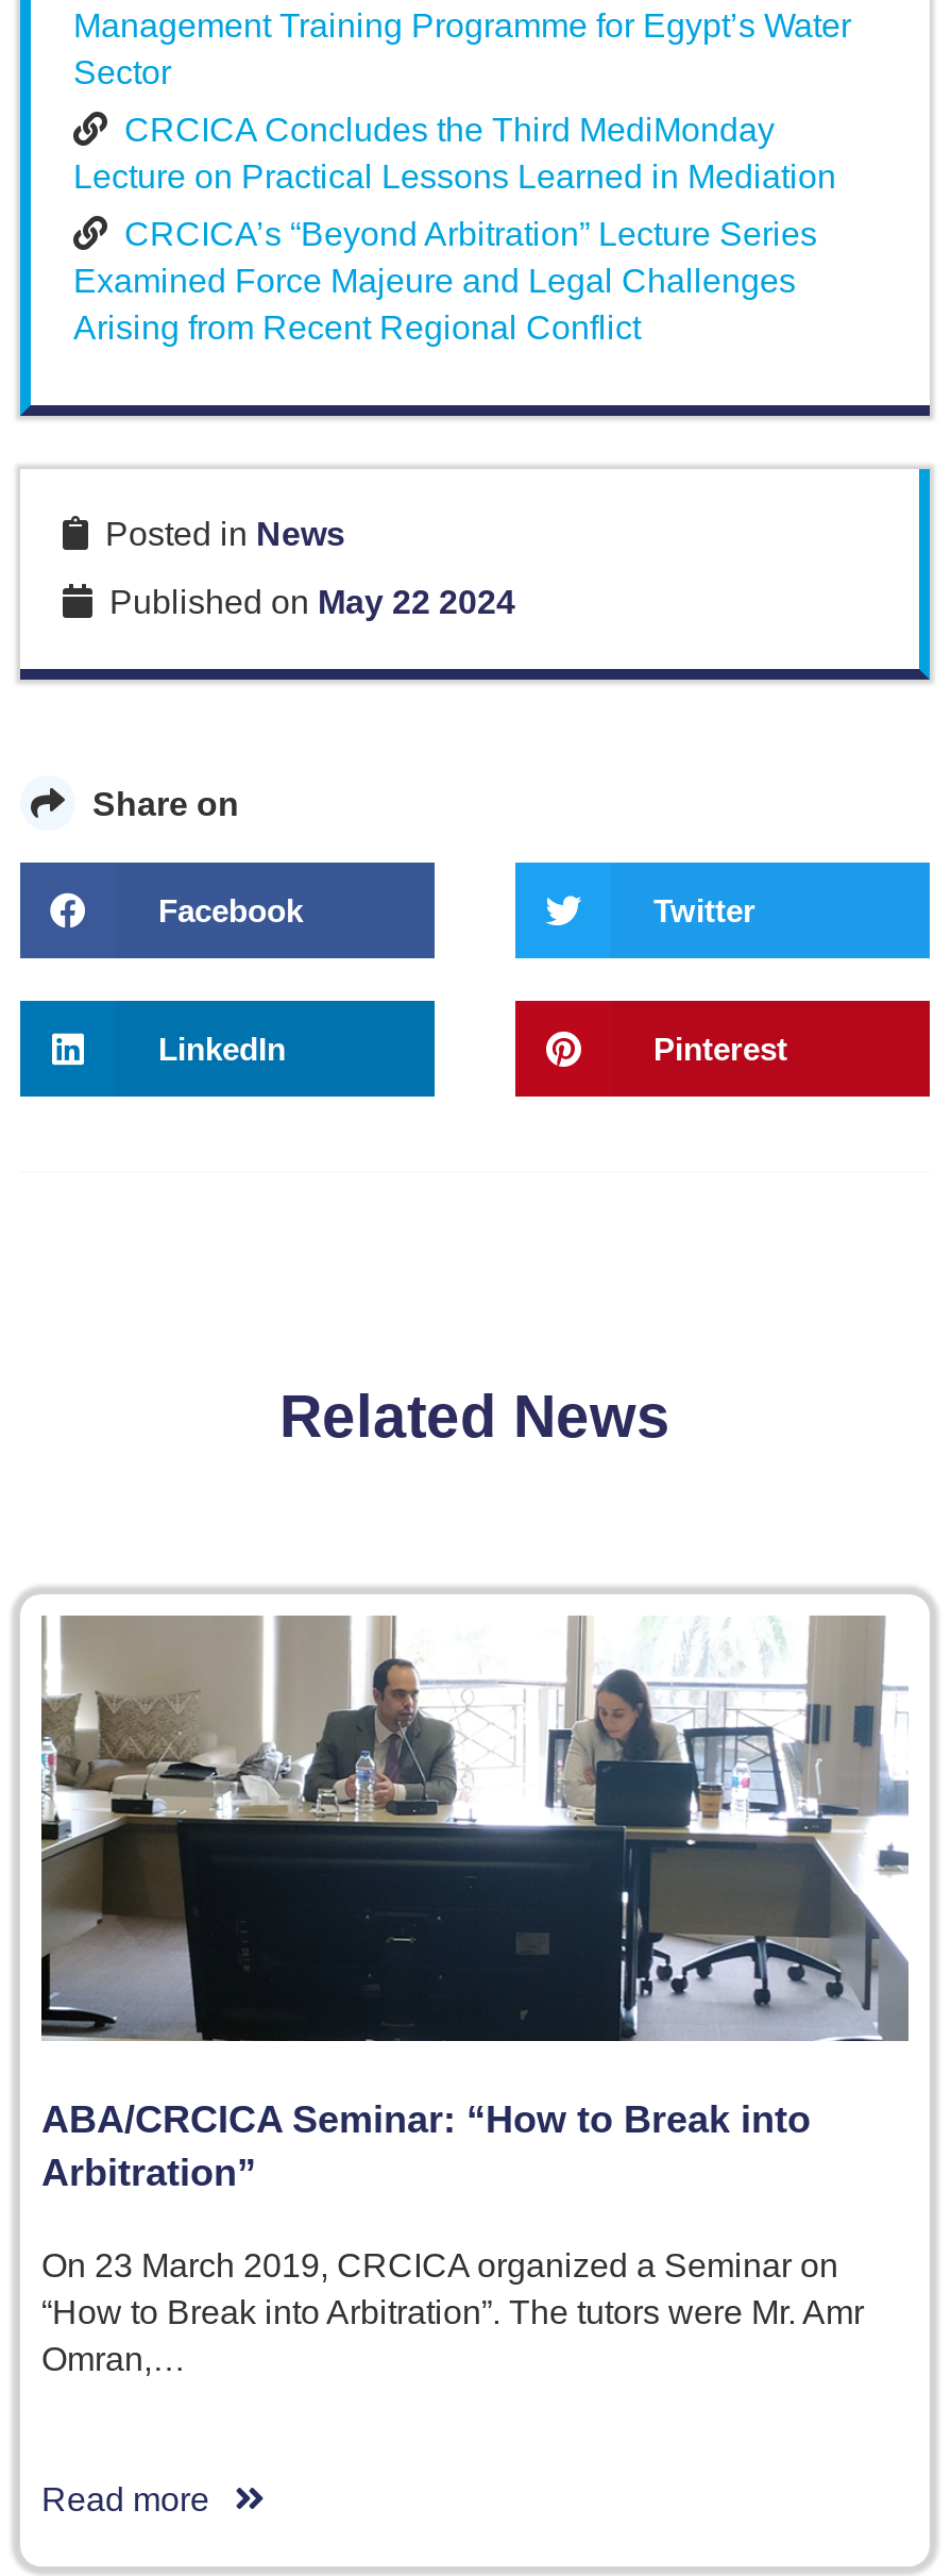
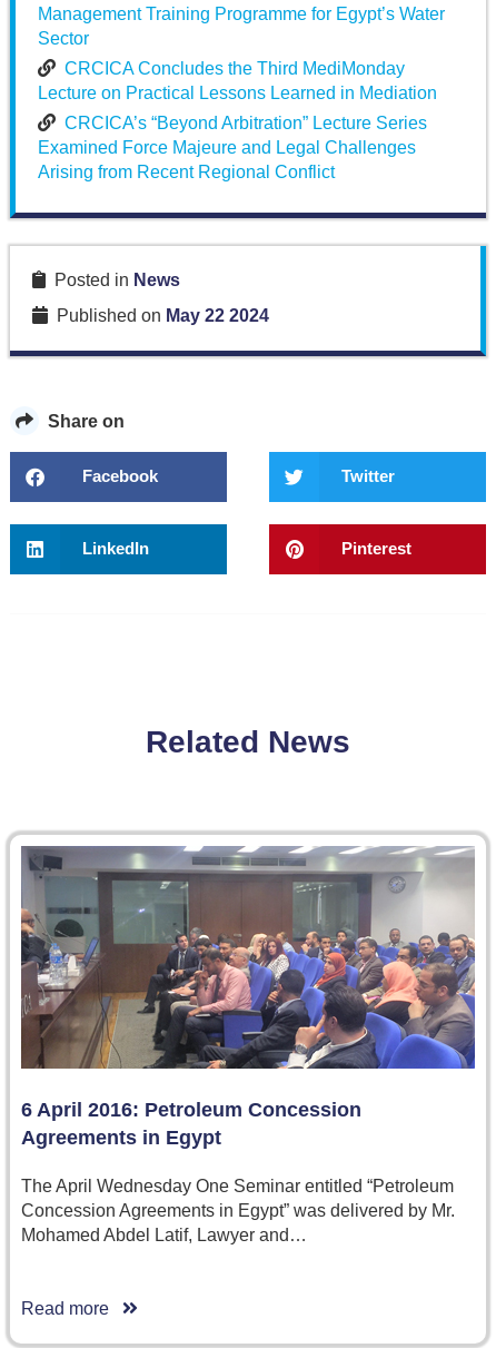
[39,1615,908,2195] [image] | ABA/CRCICA Seminar: “How to Break into | Arbitration” -> [20,845,476,1149] [image] | 6 April 2016: Petroleum Concession | Agreements in Egypt
[41,2248,864,2378] On 23 March 2019, CRCICA organized a Seminar on | “How to Break into Arbitration”. The tutors were Mr. Amr | Omran,… -> [21,1176,455,1244] The April Wednesday One Seminar entitled “Petroleum | Concession Agreements in Egypt” was delivered by Mr. | Mohamed Abdel Latif, Lawyer and…

